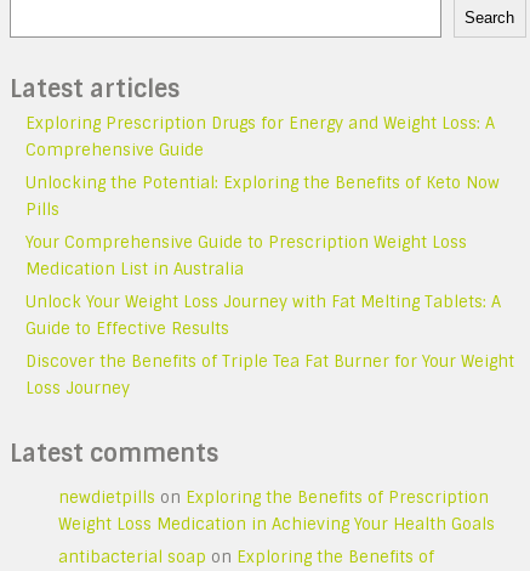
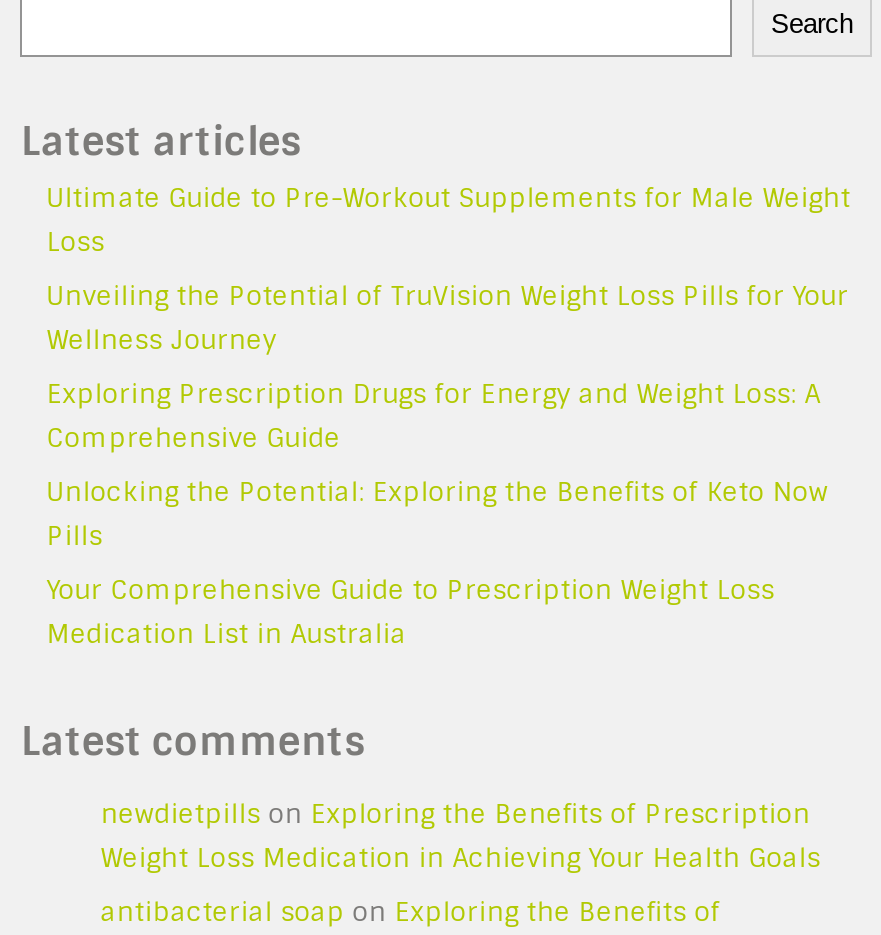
none -> [46,181,850,357] Ultimate Guide to Pre-Workout Supplements for Male Weight | Loss | Unveiling the Potential of TruVision Weight Loss Pills for Your | Wellness Journey
moved [26,113,500,279] -> [46,377,828,651]: Exploring Prescription Drugs for Energy and Weight Loss: A | Comprehensive Guide | Unlocking the Potential: Exploring the Benefits of Keto Now | Pills | Your Comprehensive Guide to Prescription Weight Loss | Medication List in Australia
[26,292,514,398] Unlock Your Weight Loss Journey with Fat Melting Tablets: A | Guide to Effective Results | Discover the Benefits of Triple Tea Fat Burner for Your Weight | Loss Journey -> none

